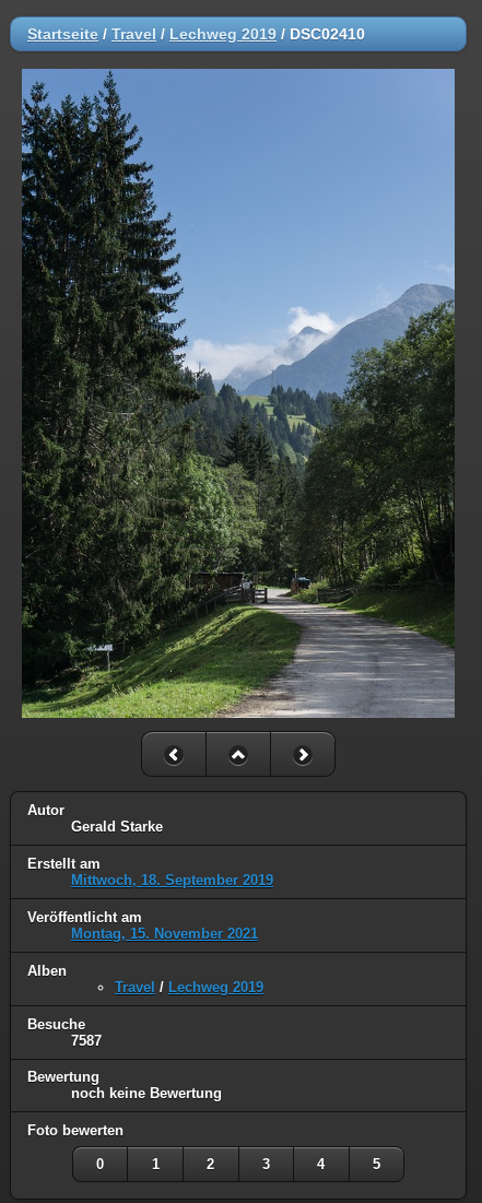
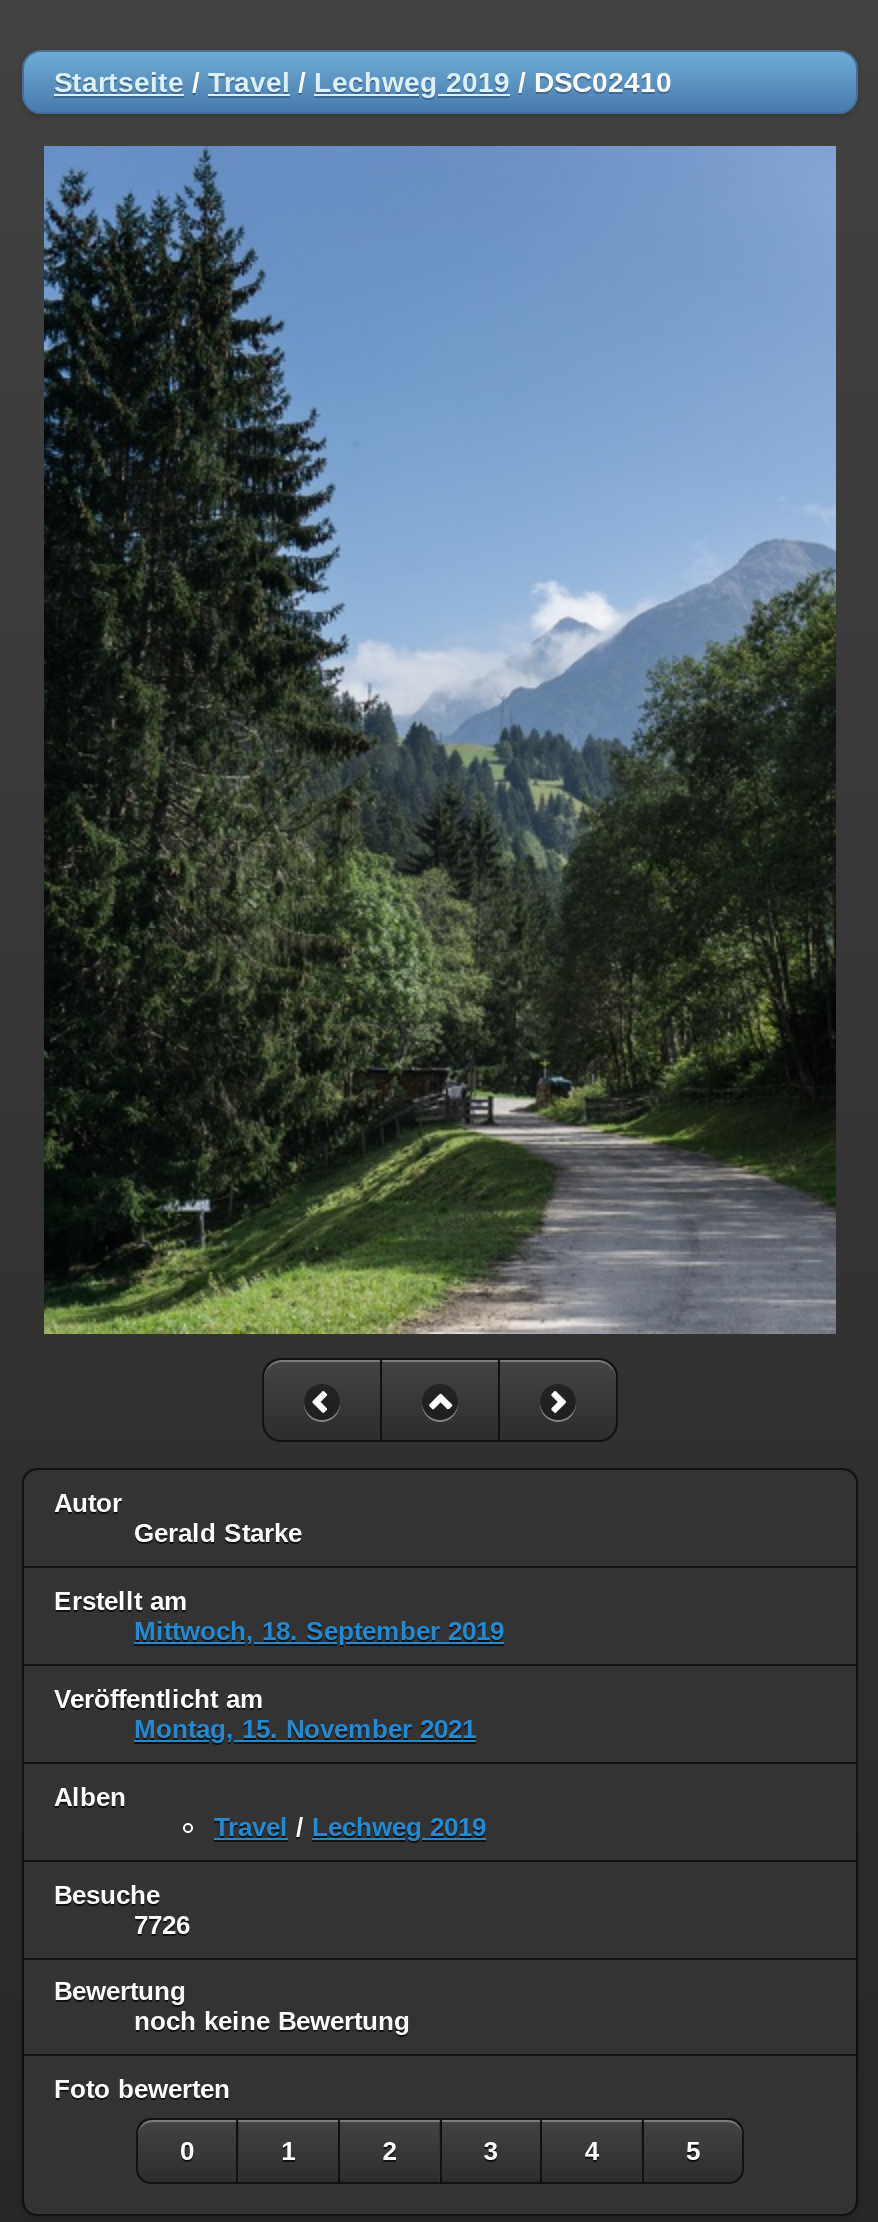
[71,1032,102,1049] 7587 -> [134,1909,190,1939] 7726

